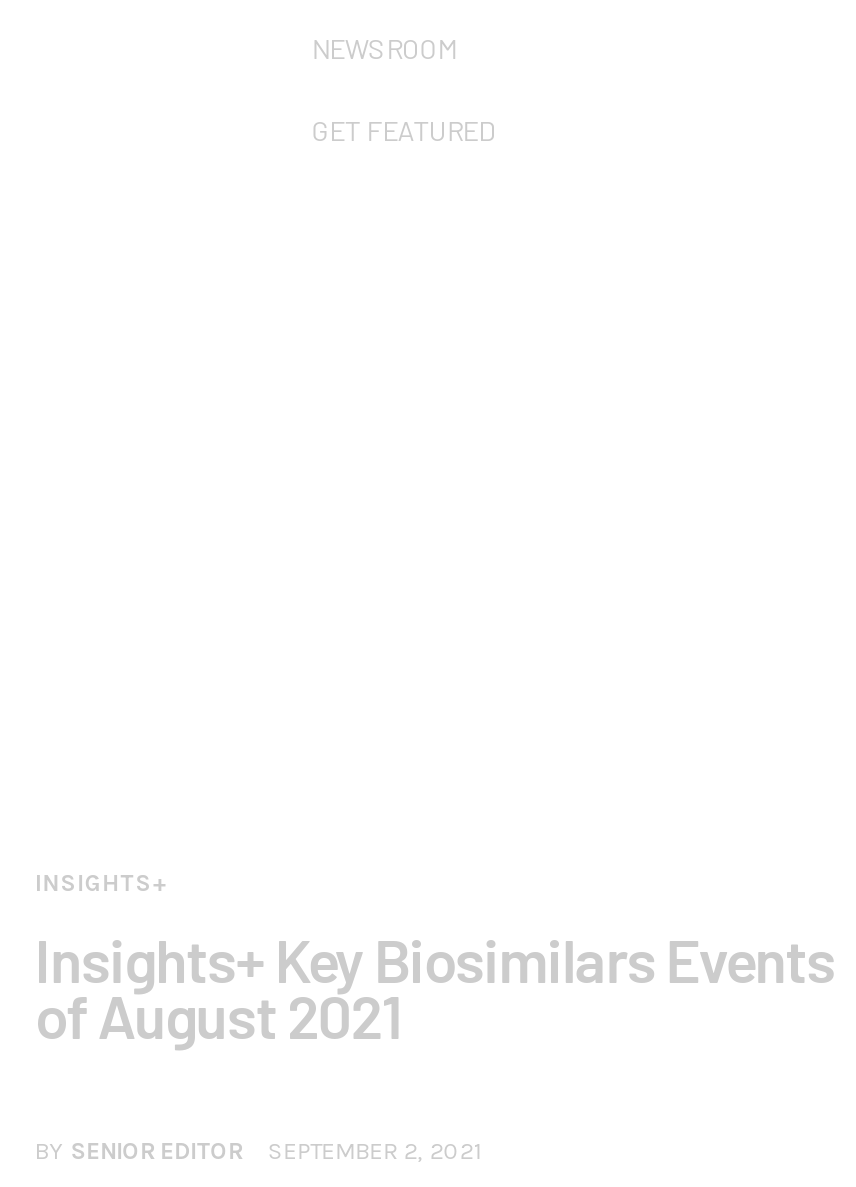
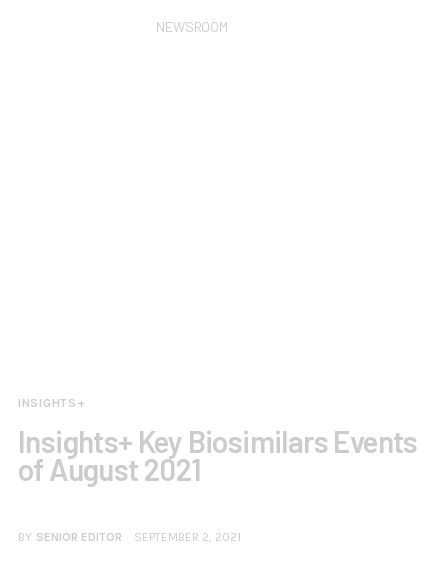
[311,113,494,147] GET FEATURED -> none

